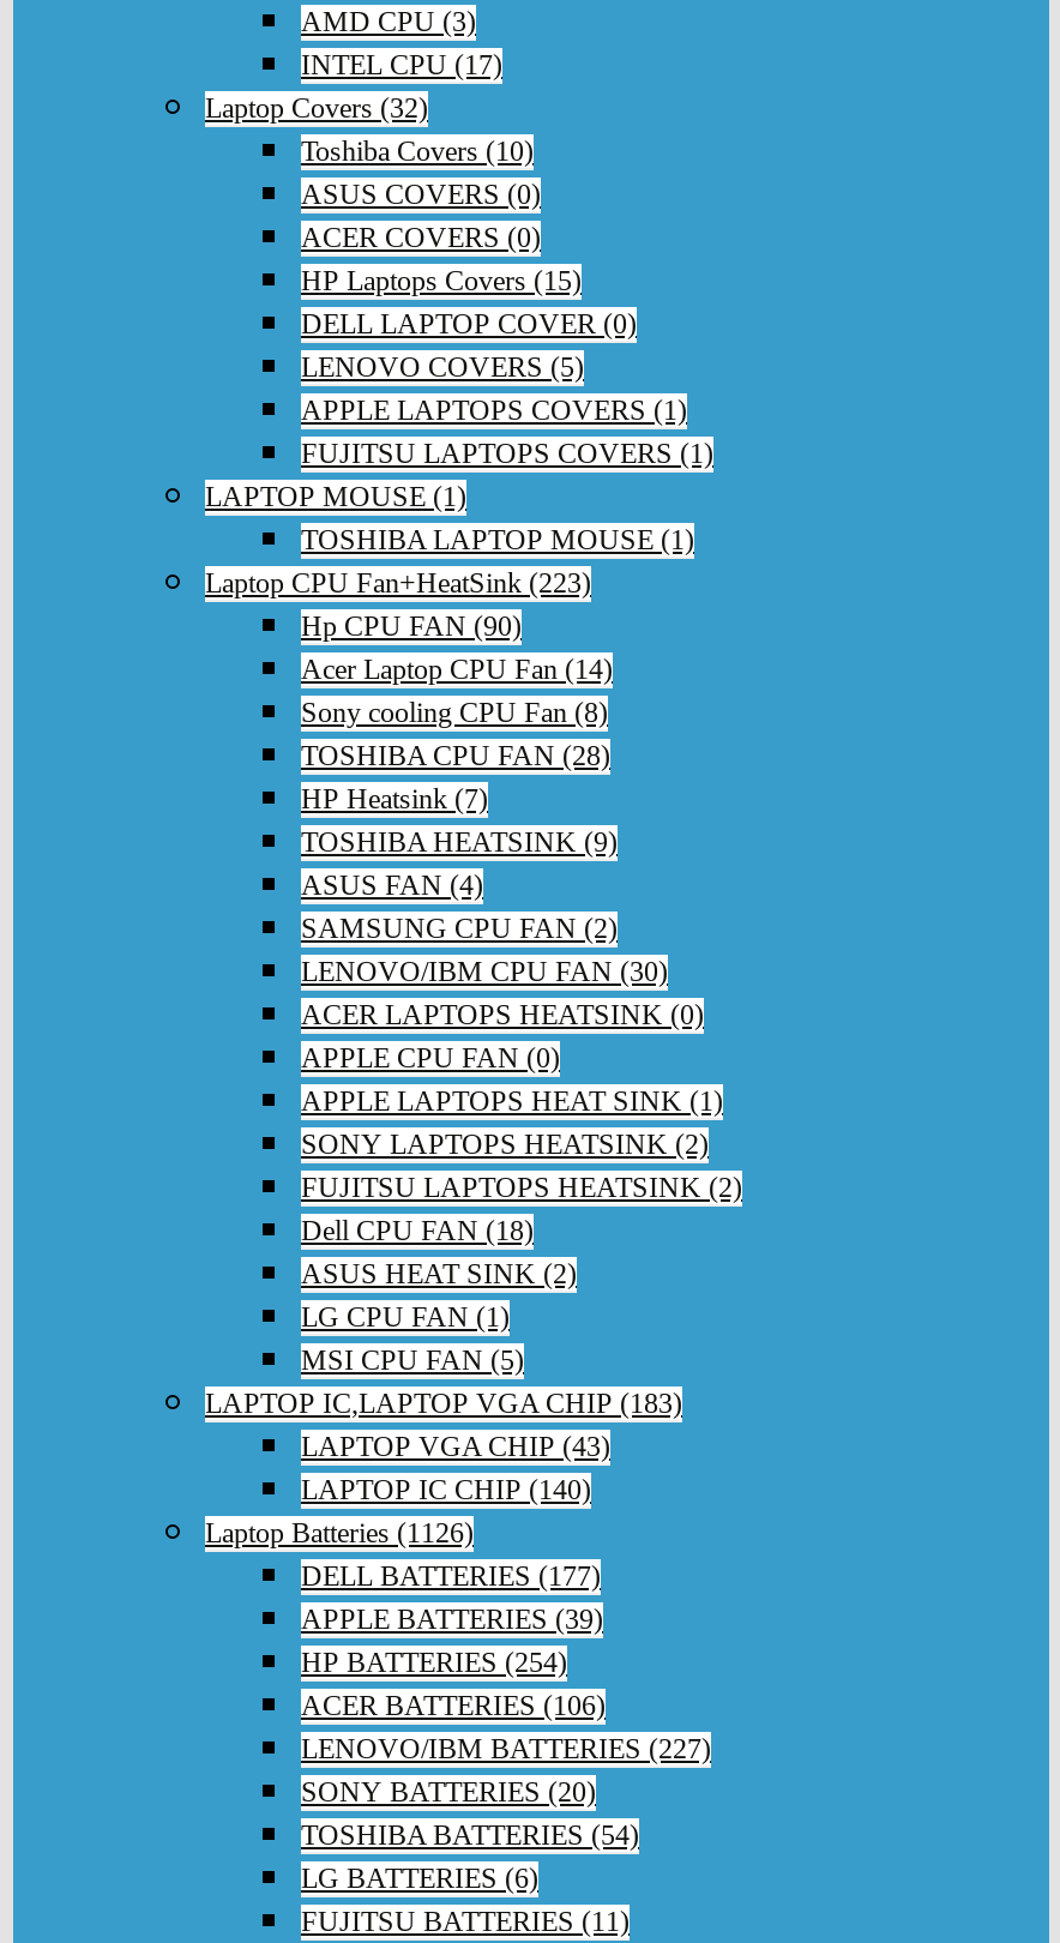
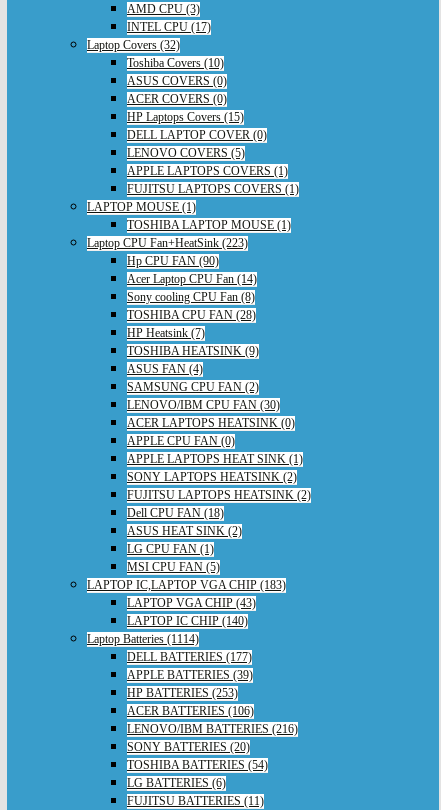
[205,1516,474,1550] Laptop Batteries (1126) -> [87,632,199,646] Laptop Batteries (1114)
[301,1646,567,1680] HP BATTERIES (254) -> [127,686,238,700] HP BATTERIES (253)
[301,1732,711,1766] LENOVO/IBM BATTERIES (227) -> [127,722,298,736] LENOVO/IBM BATTERIES (216)

